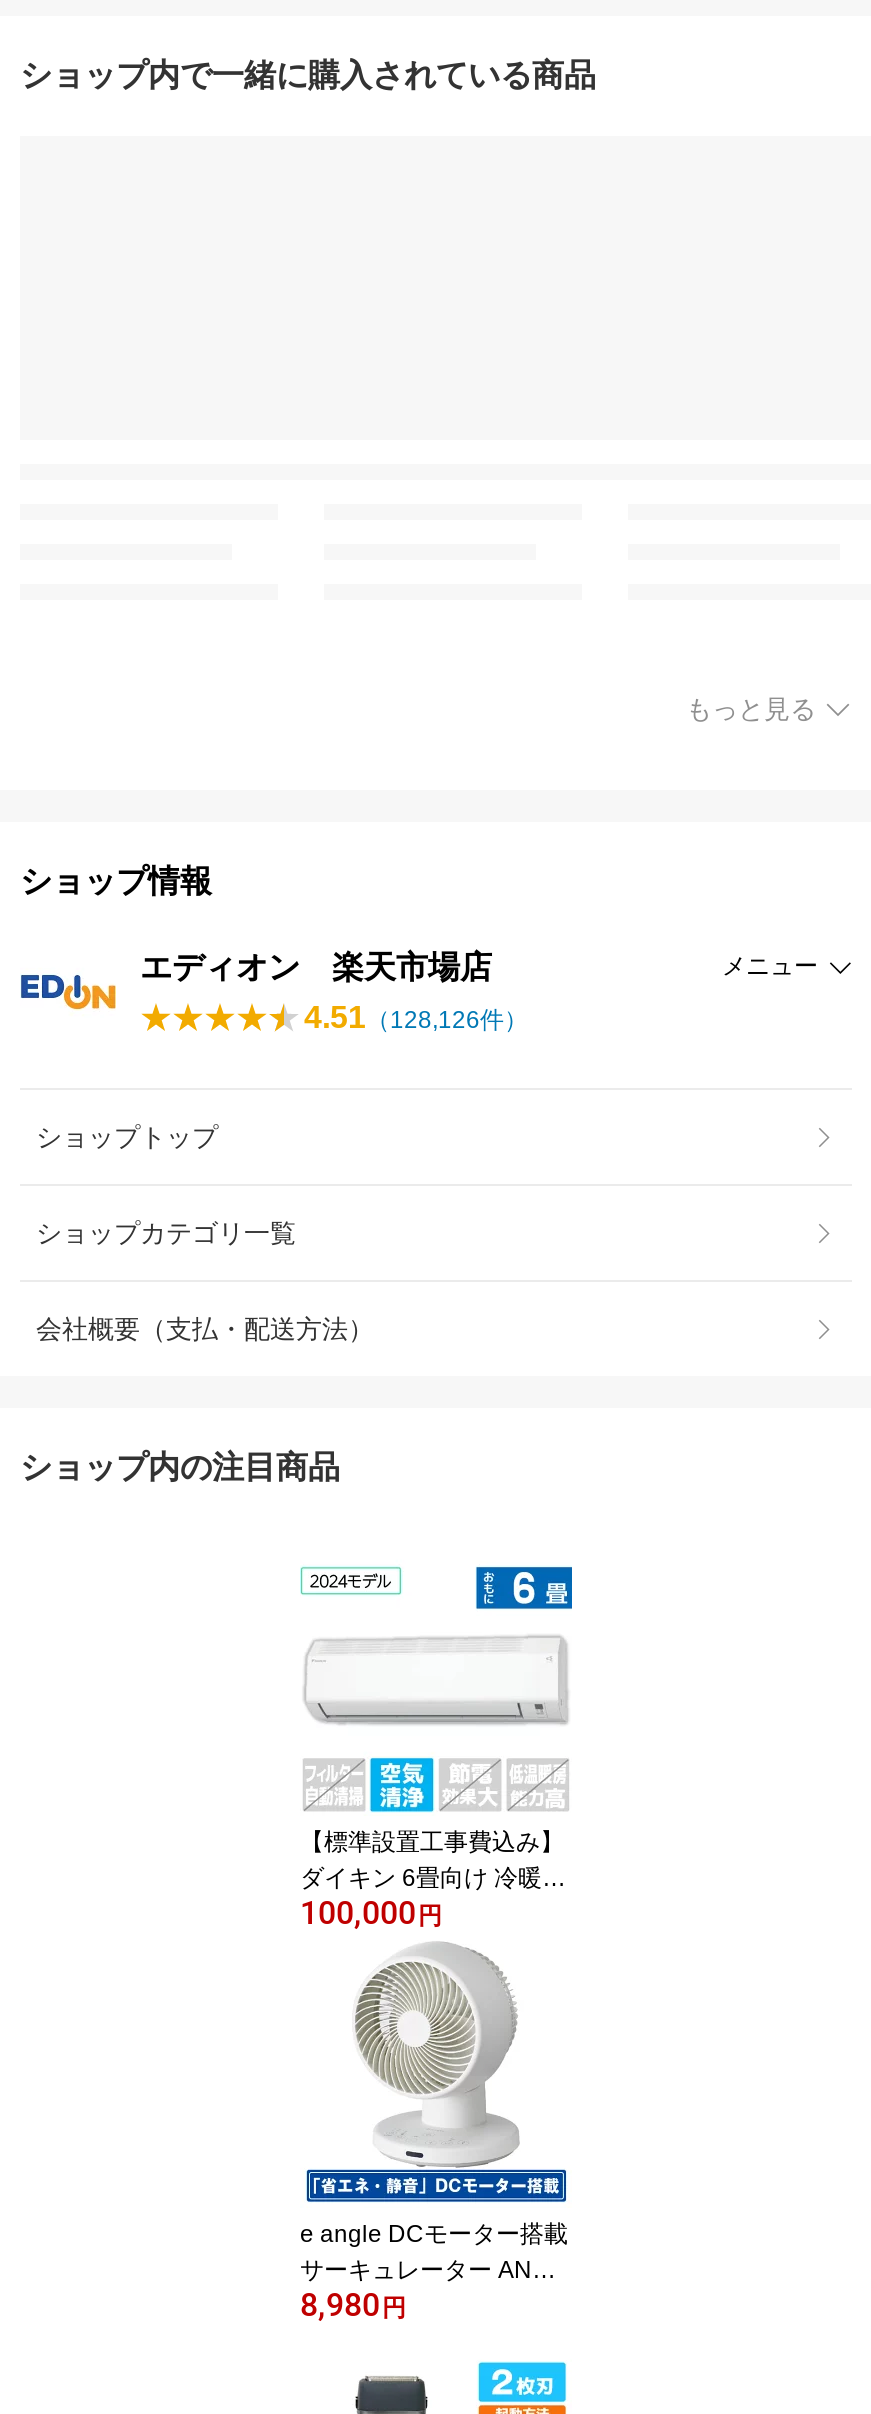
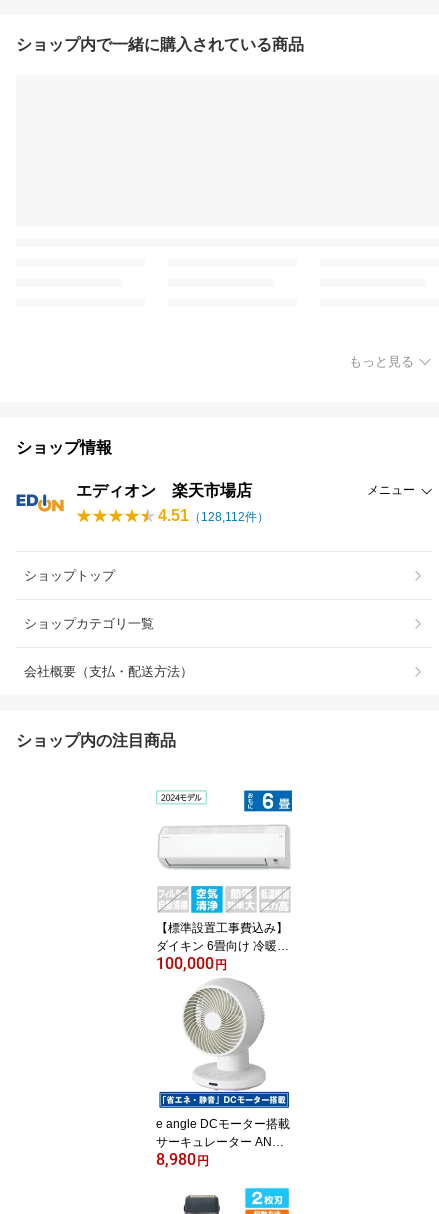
[304,1000,528,1034] 4.51（128,126件） -> [158,507,269,524] 4.51（128,112件）

